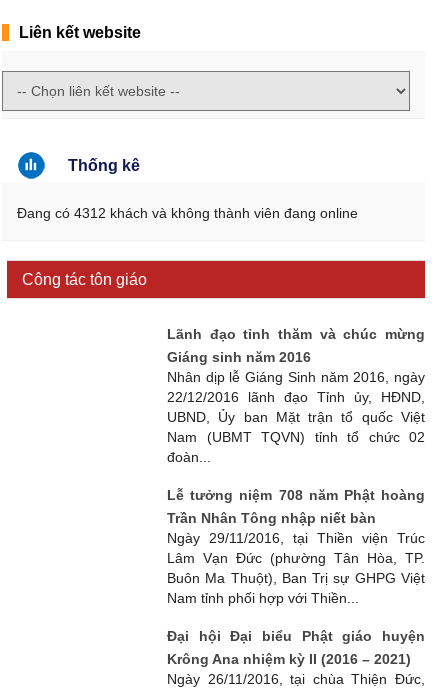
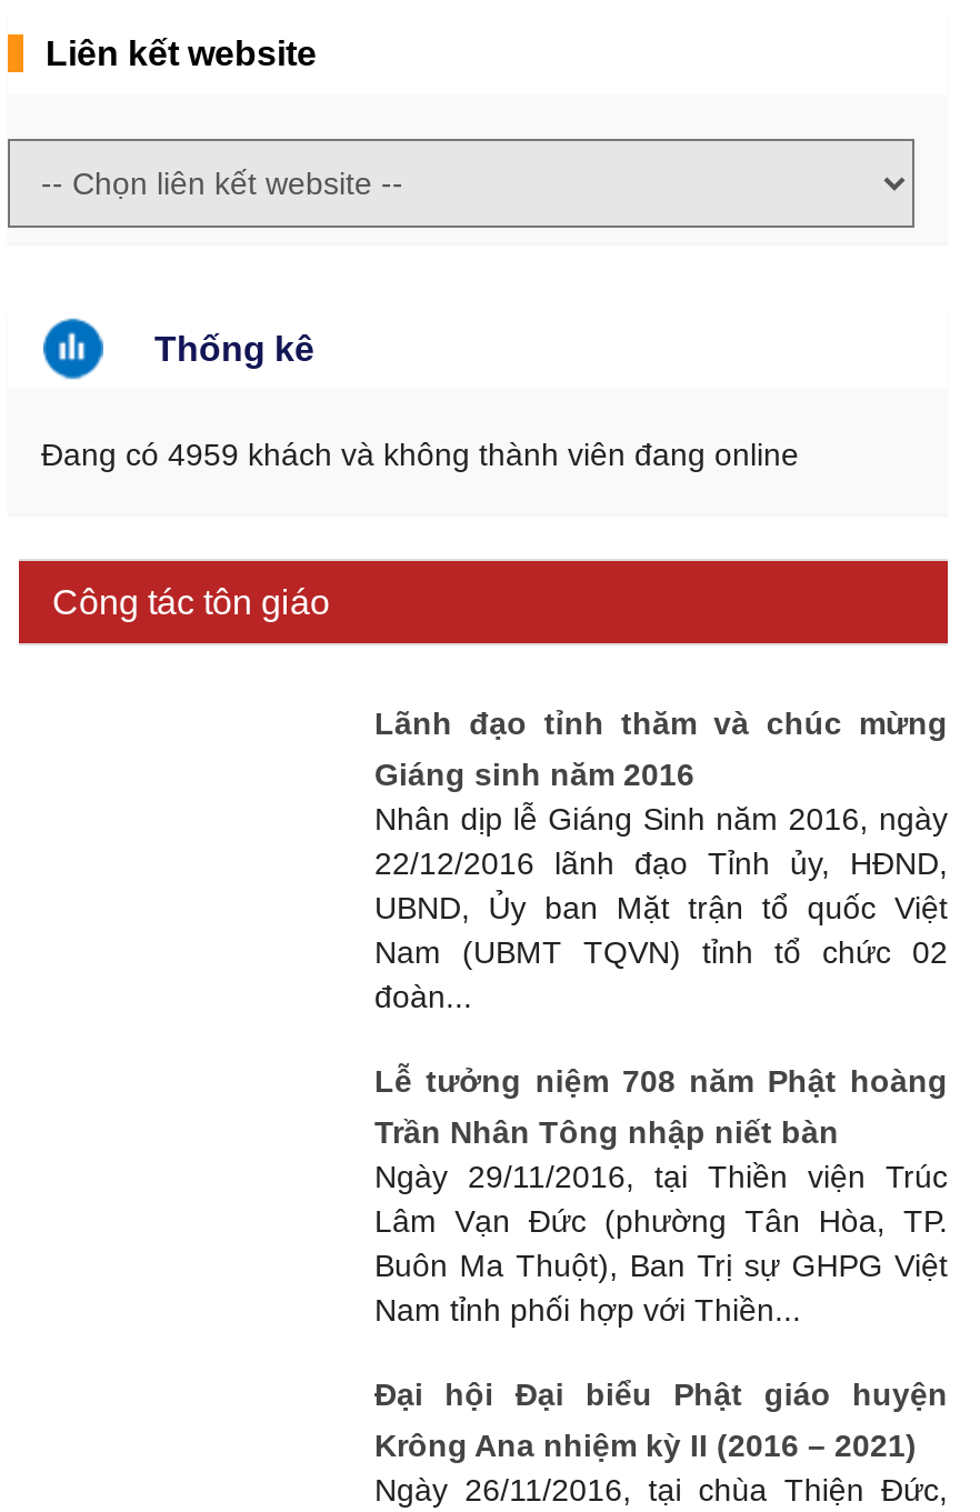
[17,205,358,221] Đang có 4312 khách và không thành viên đang online -> [41,436,799,472] Đang có 4959 khách và không thành viên đang online

